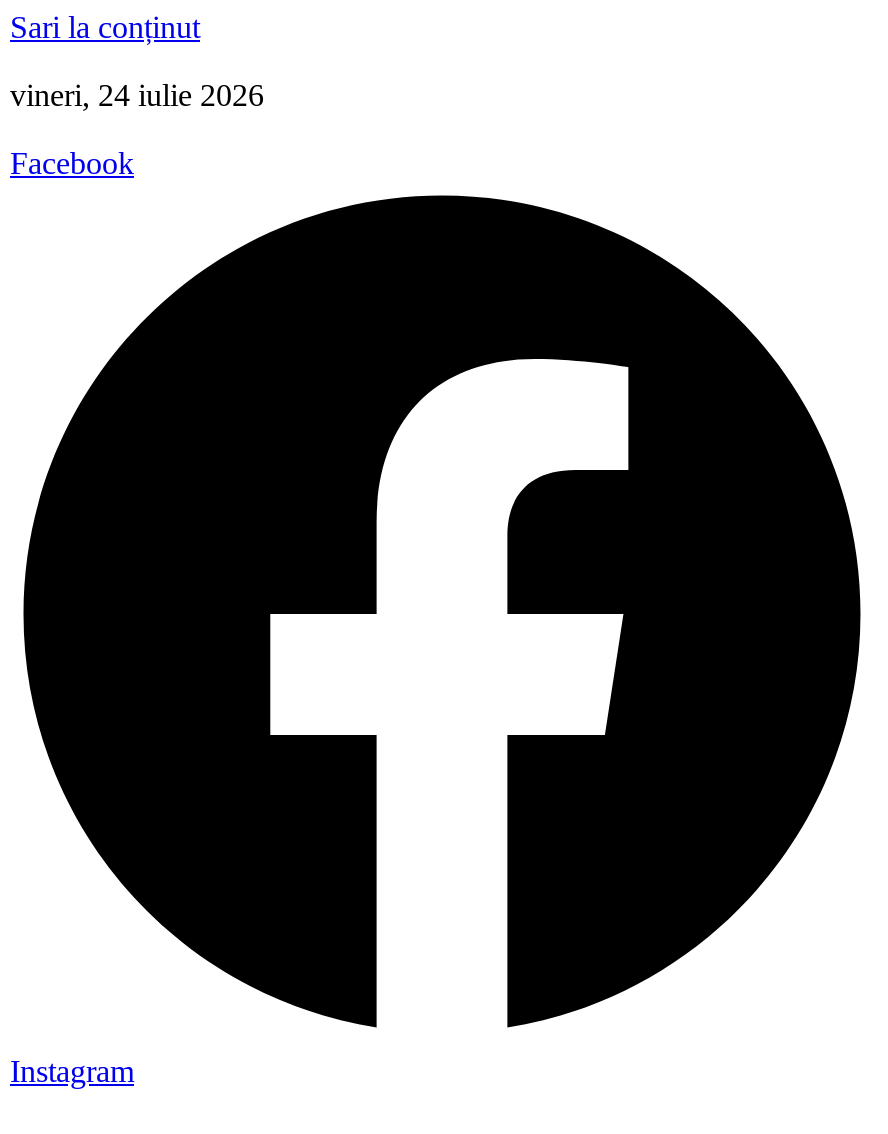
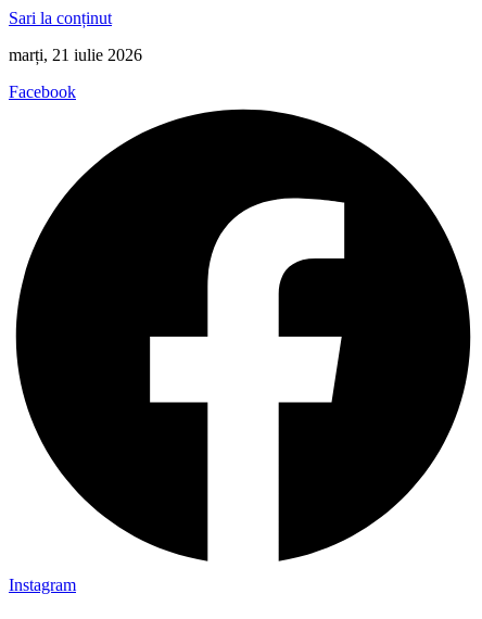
[10,78,264,112] vineri, 24 iulie 2026 -> [9,46,142,64] marți, 21 iulie 2026

